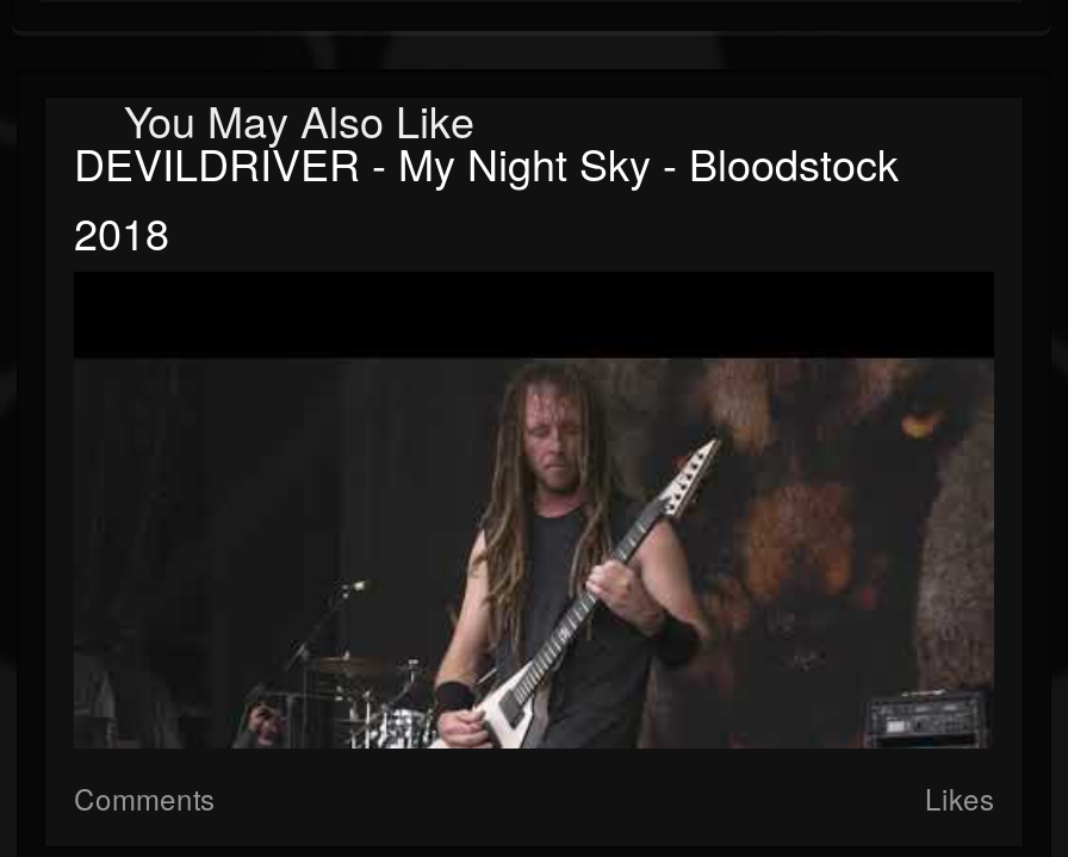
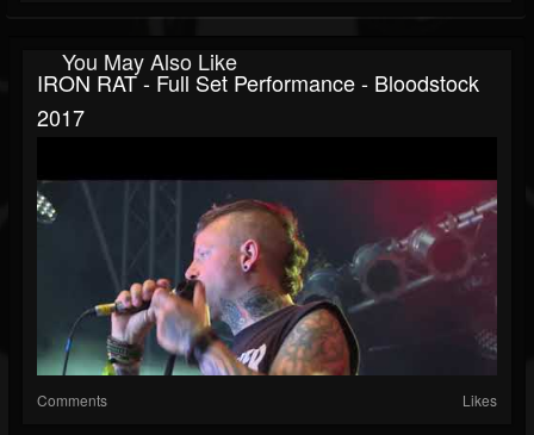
[74,131,899,262] DEVILDRIVER - My Night Sky - Bloodstock | 2018 -> [37,67,479,132] IRON RAT - Full Set Performance - Bloodstock | 2017
[74,358,992,751] [image] -> [36,179,497,377] [image]

